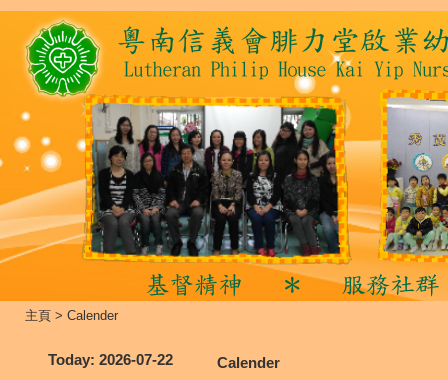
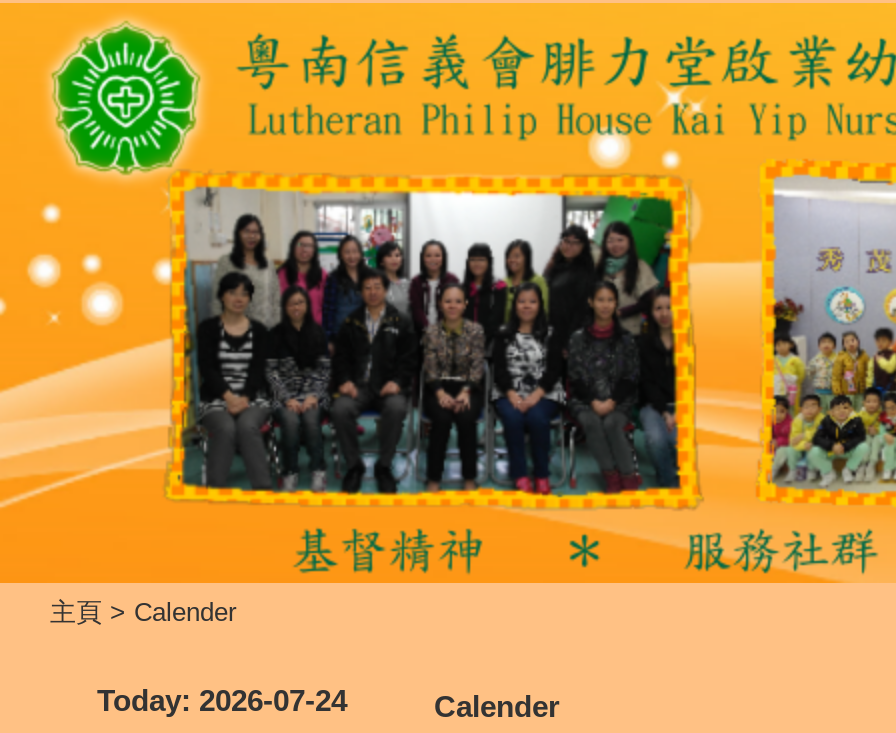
[48,351,173,368] Today: 2026-07-22 -> [97,683,347,717] Today: 2026-07-24

